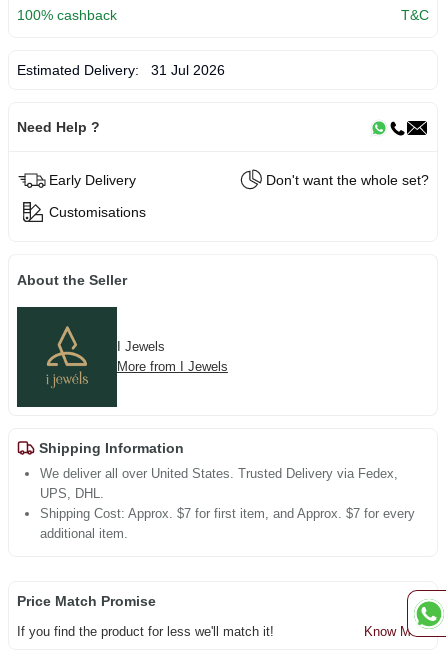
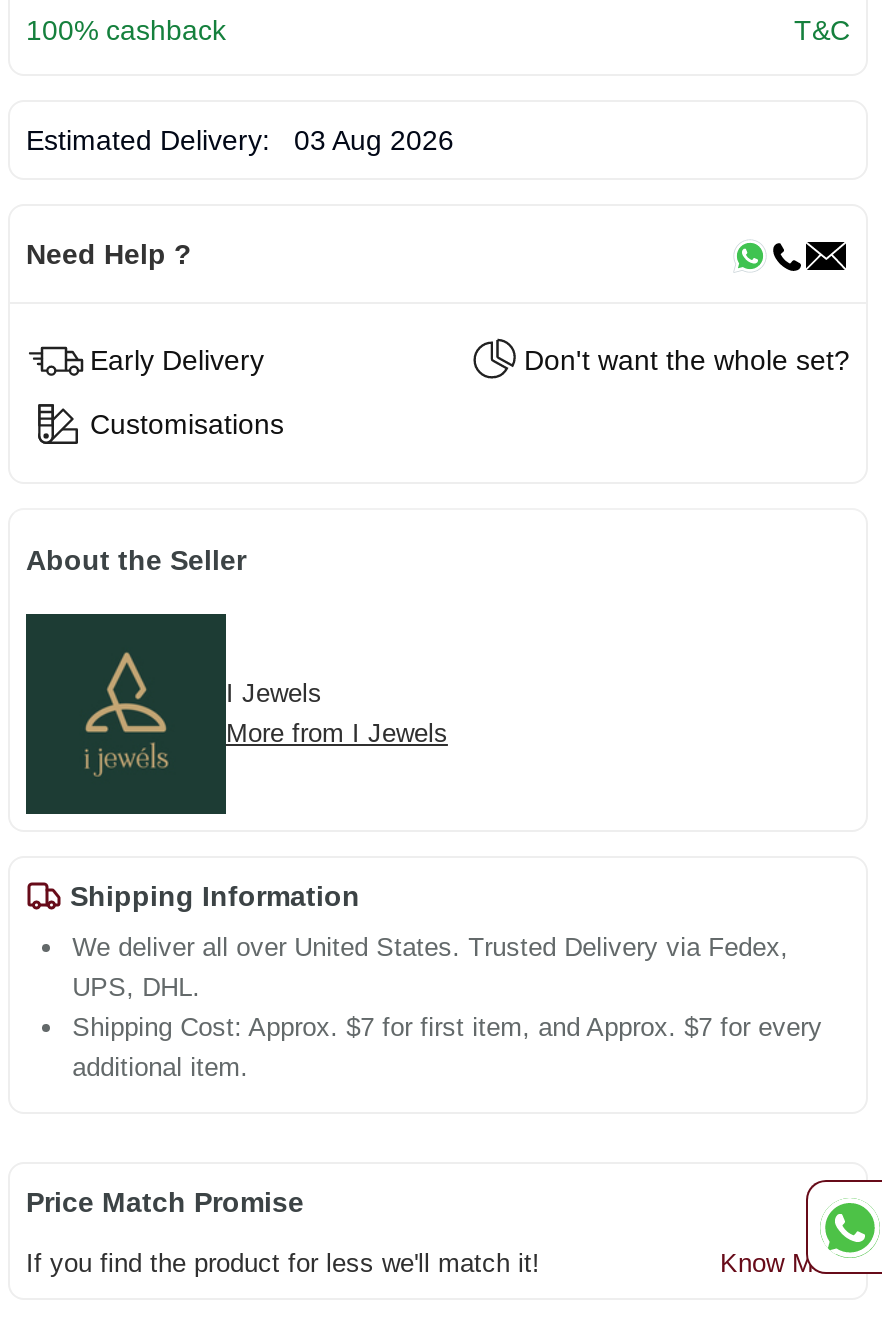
[17,62,225,78] Estimated Delivery: 31 Jul 2026 -> [26,124,454,156] Estimated Delivery: 03 Aug 2026

